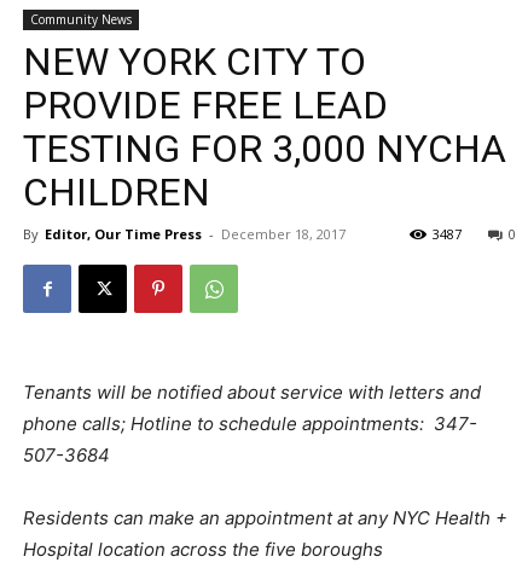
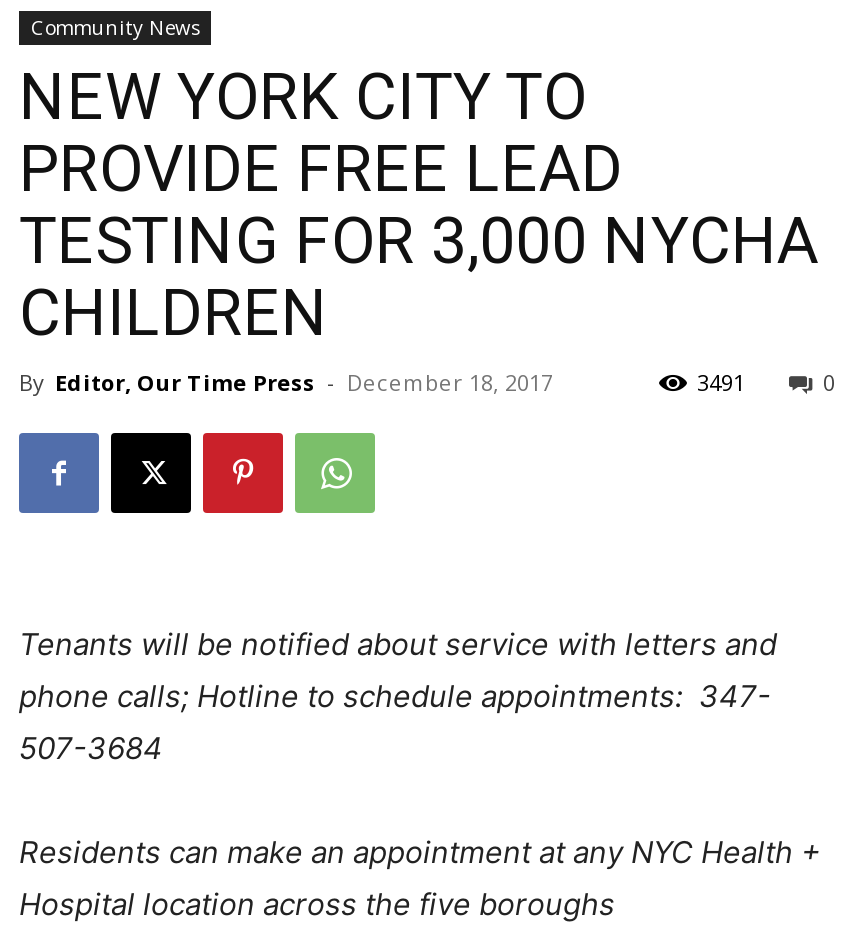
[433,225,462,243] 3487 -> [697,367,745,397] 3491

